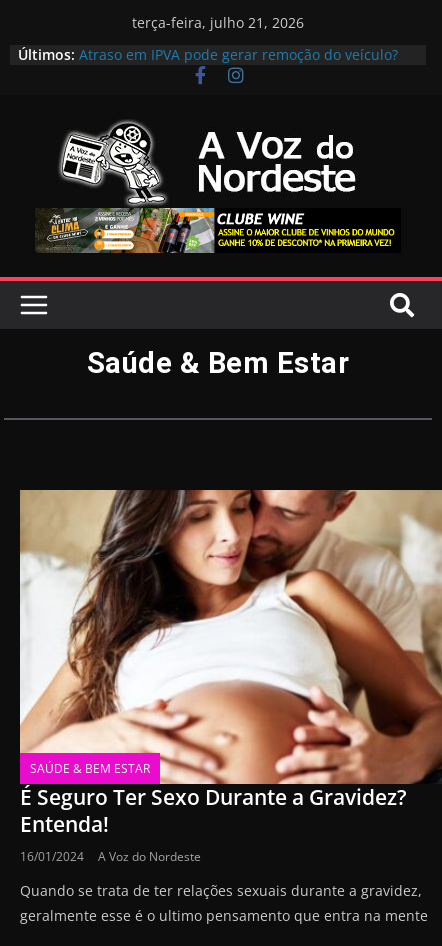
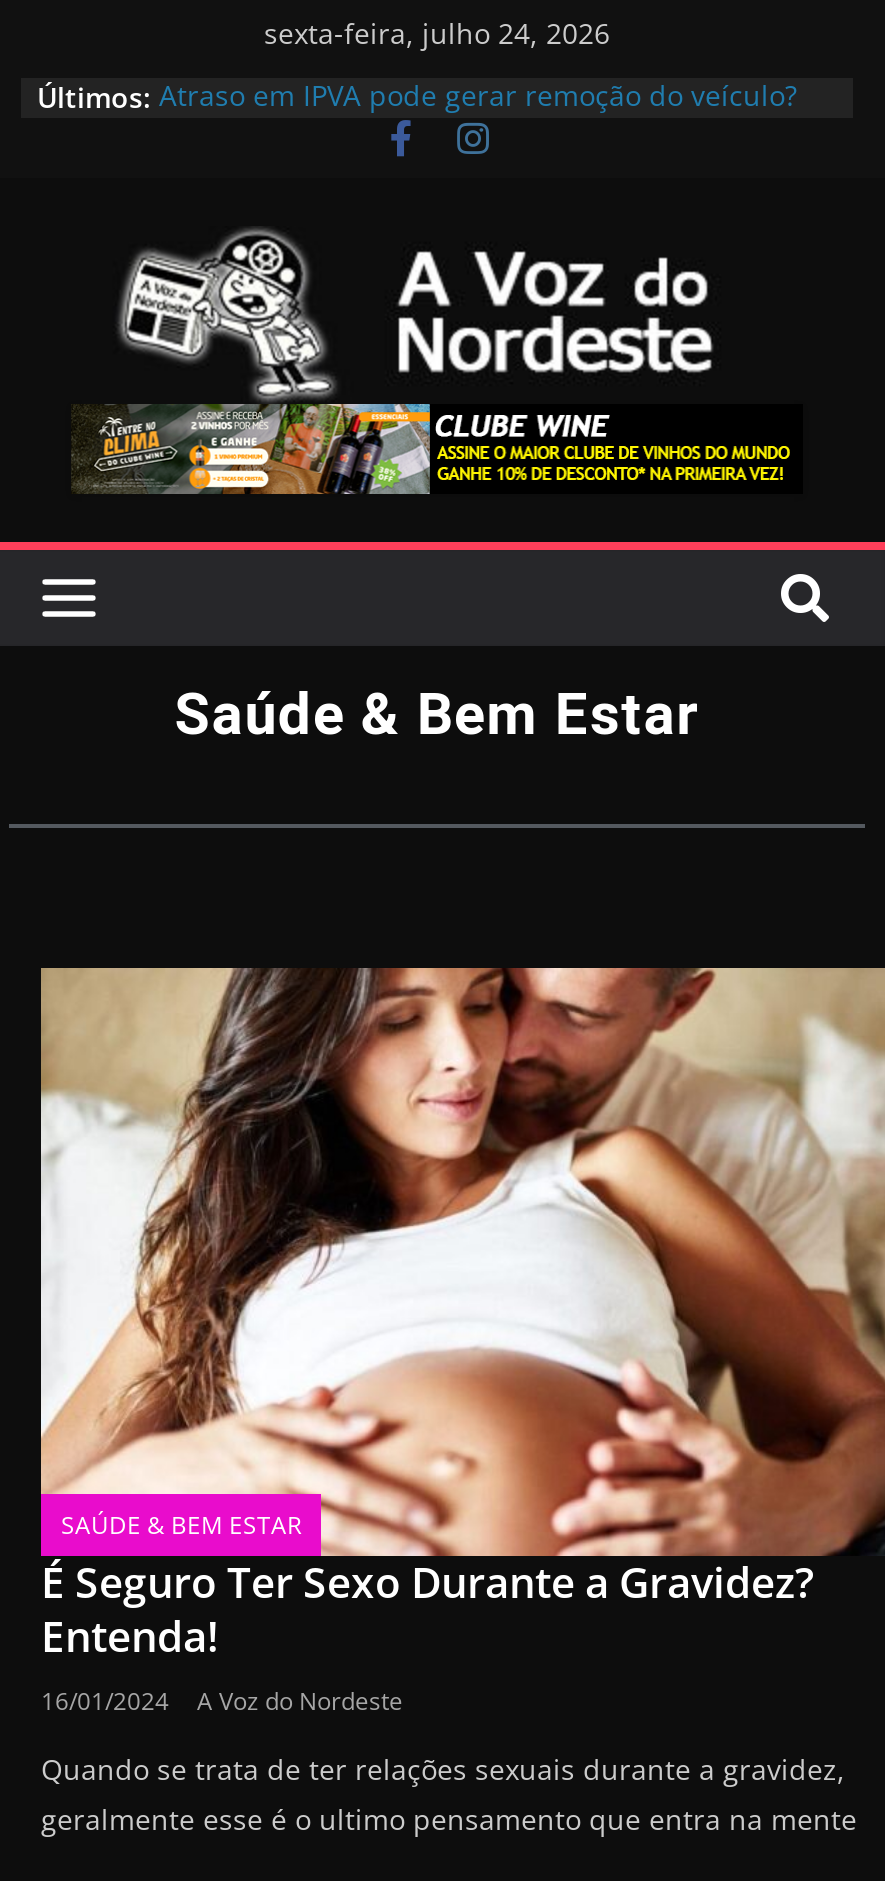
[132,13,304,32] terça-feira, julho 21, 2026 -> [264,14,610,52] sexta-feira, julho 24, 2026

